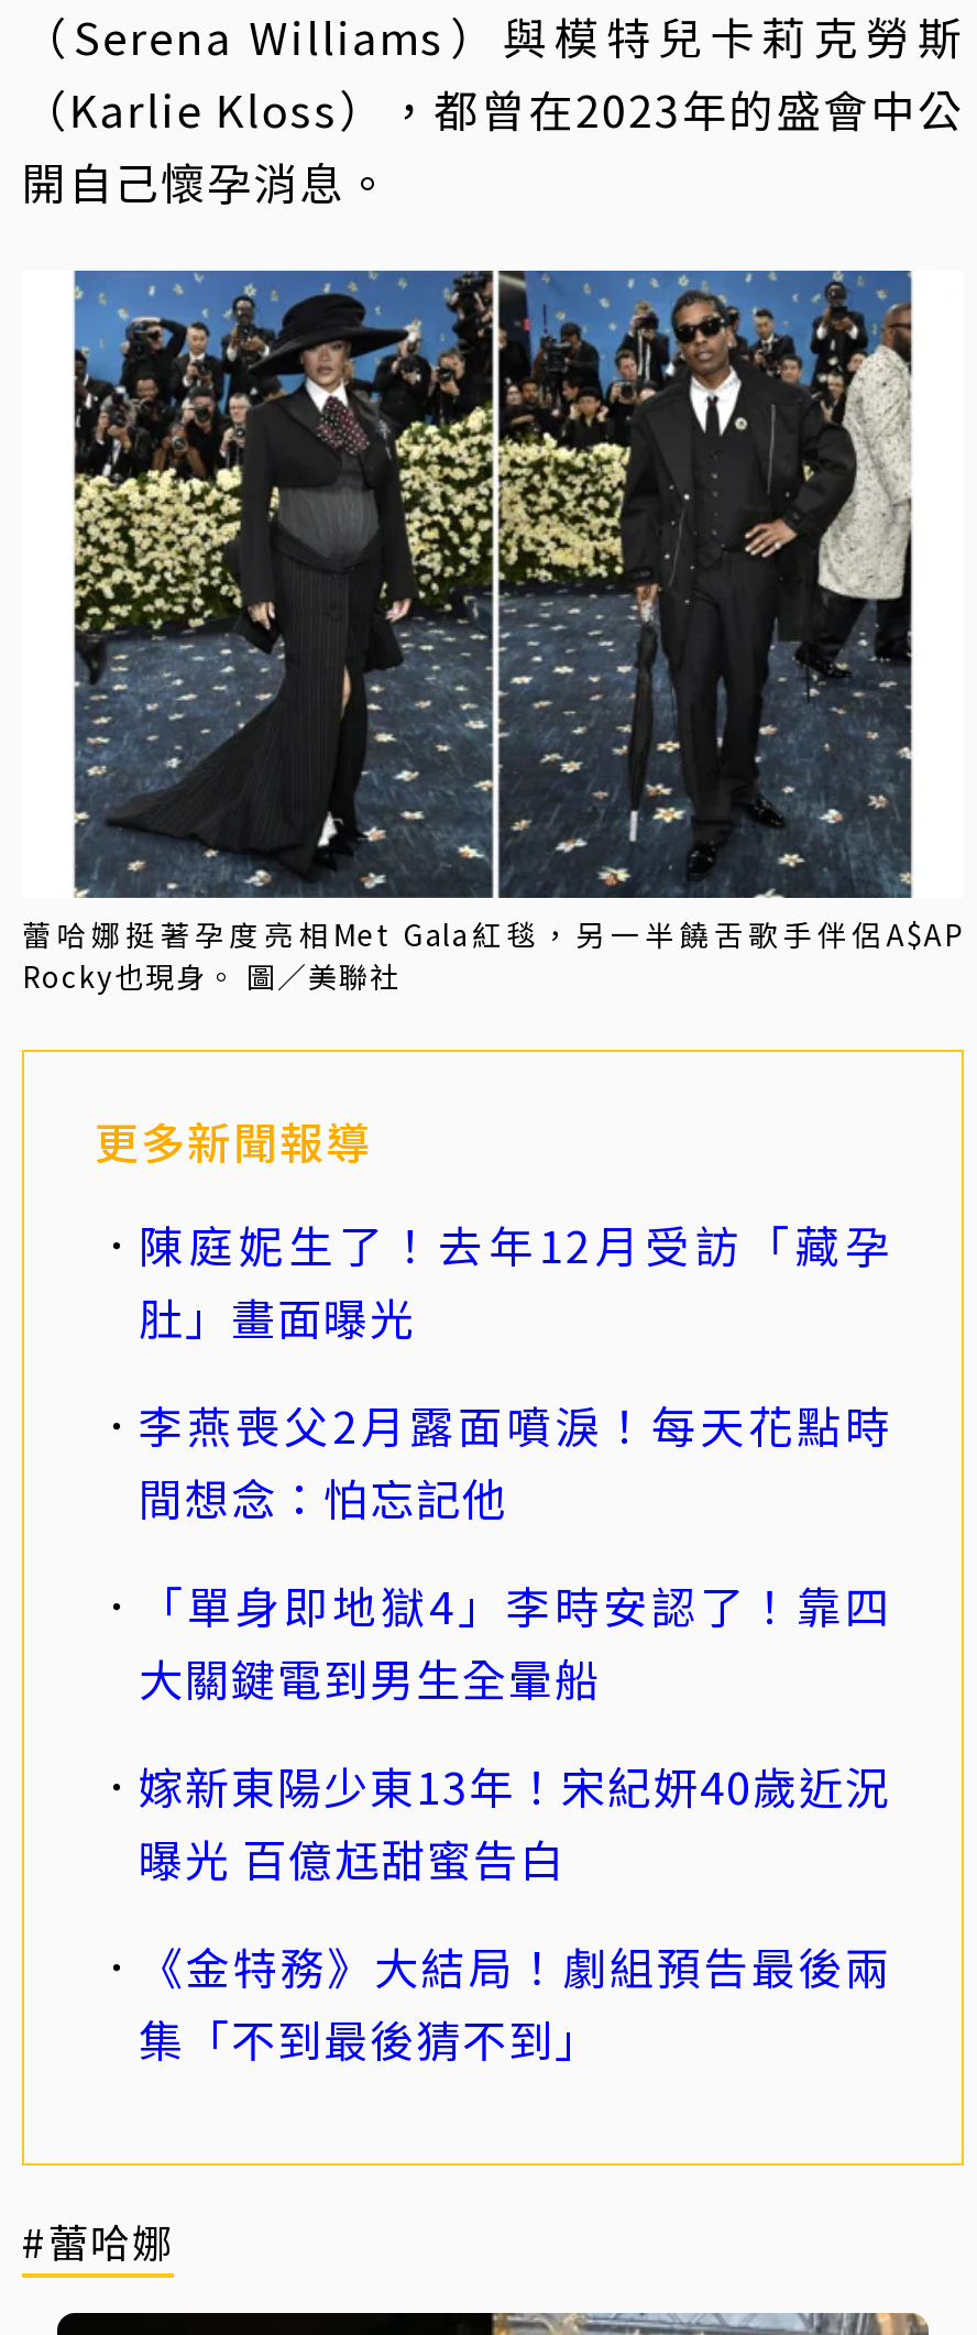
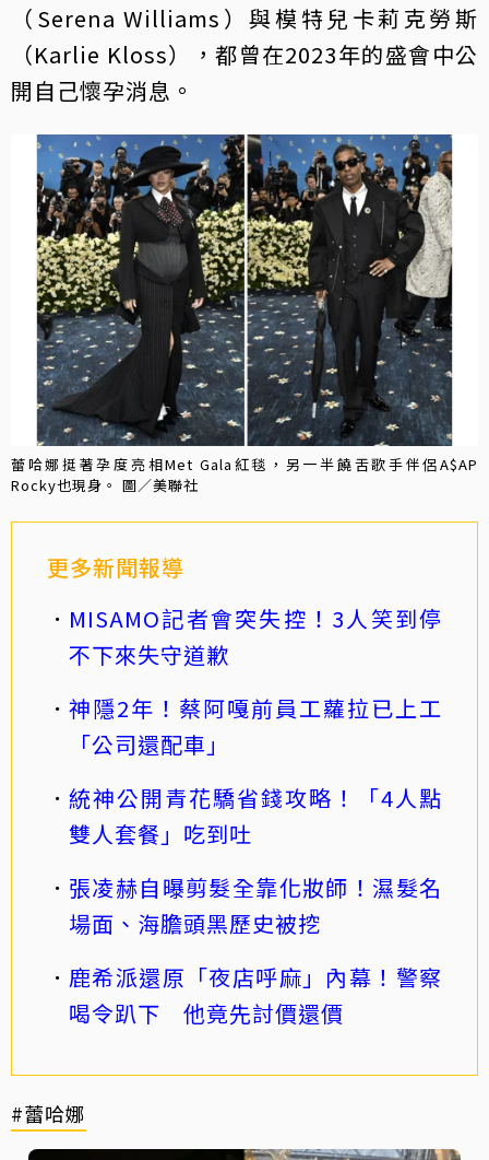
[139,1213,891,1349] 陳庭妮生了！去年12月受訪「藏孕 | 肚」畫面曝光 -> [69,602,442,670] MISAMO記者會突失控！3人笑到停 | 不下來失守道歉
[139,1393,891,1530] 李燕喪父2月露面噴淚！每天花點時 | 間想念：怕忘記他 -> [69,692,442,760] 神隱2年！蔡阿嘎前員工蘿拉已上工 | 「公司還配車」
[139,1574,891,1710] 「單身即地獄4」李時安認了！靠四 | 大關鍵電到男生全暈船 -> [69,782,442,850] 統神公開青花驕省錢攻略！「4人點 | 雙人套餐」吃到吐
[139,1754,891,1890] 嫁新東陽少東13年！宋紀妍40歲近況 | 曝光 百億尪甜蜜告白 -> [69,871,442,939] 張凌赫自曝剪髮全靠化妝師！濕髮名 | 場面、海膽頭黑歷史被挖
[139,1934,891,2071] 《金特務》大結局！劇組預告最後兩 | 集「不到最後猜不到」 -> [69,961,442,1029] 鹿希派還原「夜店呼麻」內幕！警察 | 喝令趴下 他竟先討價還價

